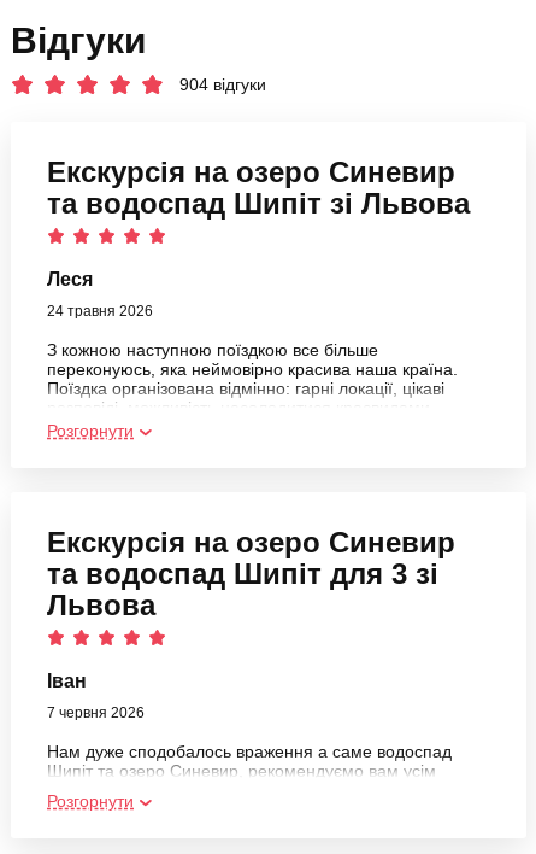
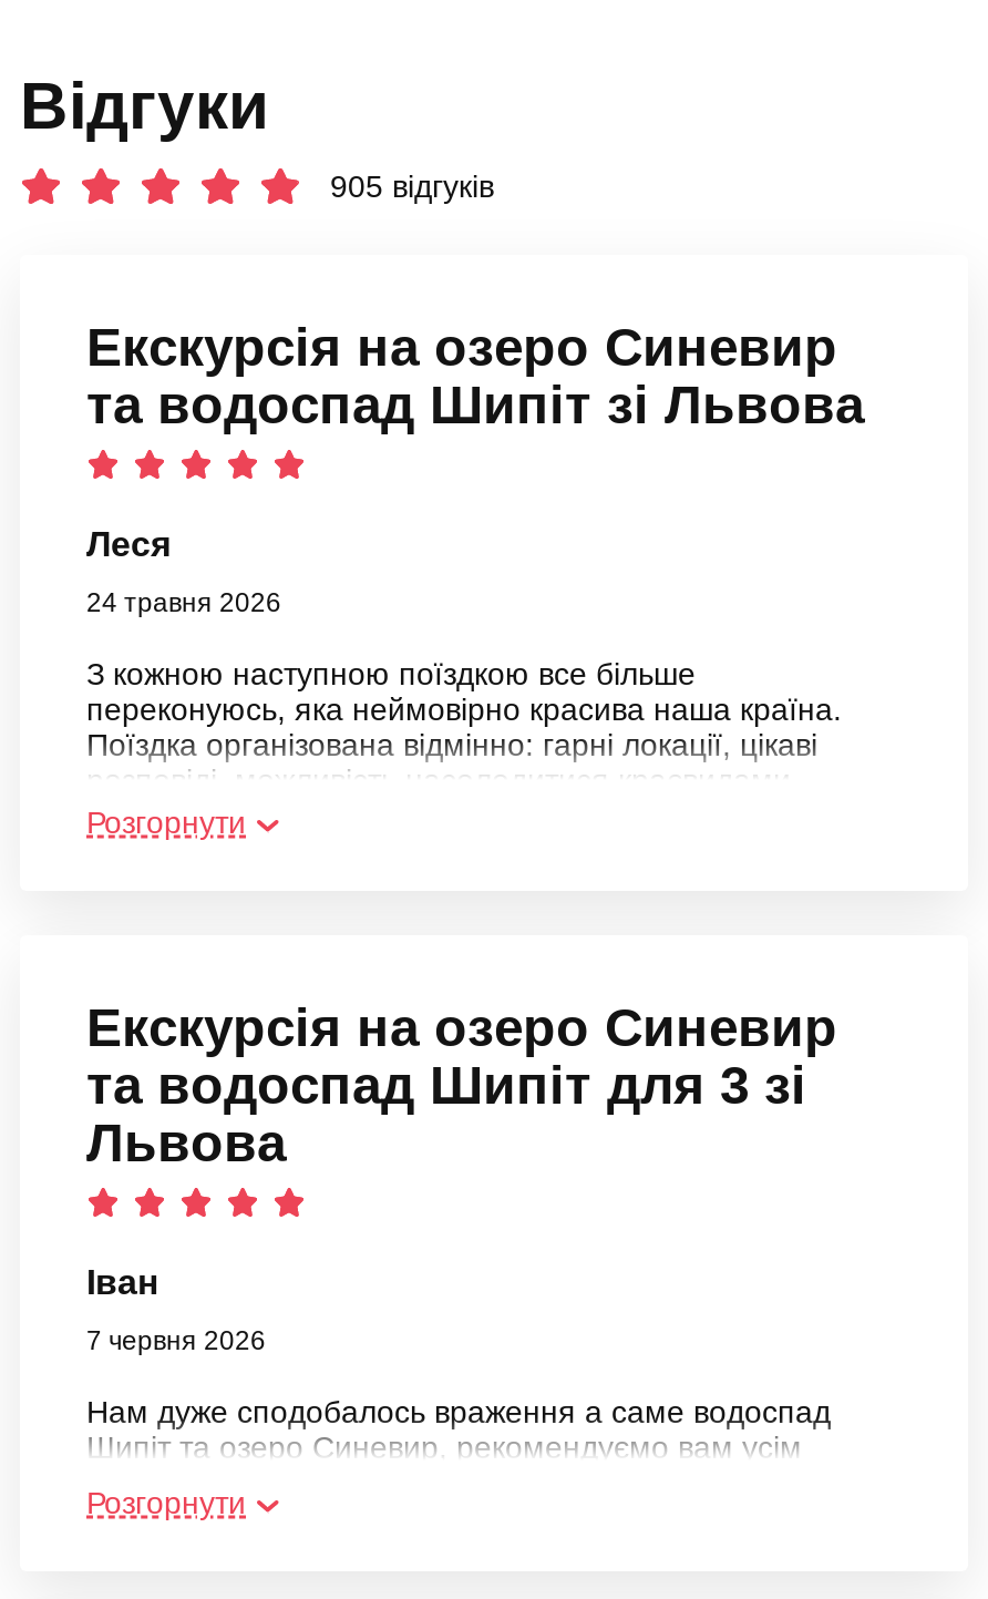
[179,75,266,94] 904 відгуки -> [330,169,494,204] 905 відгуків

